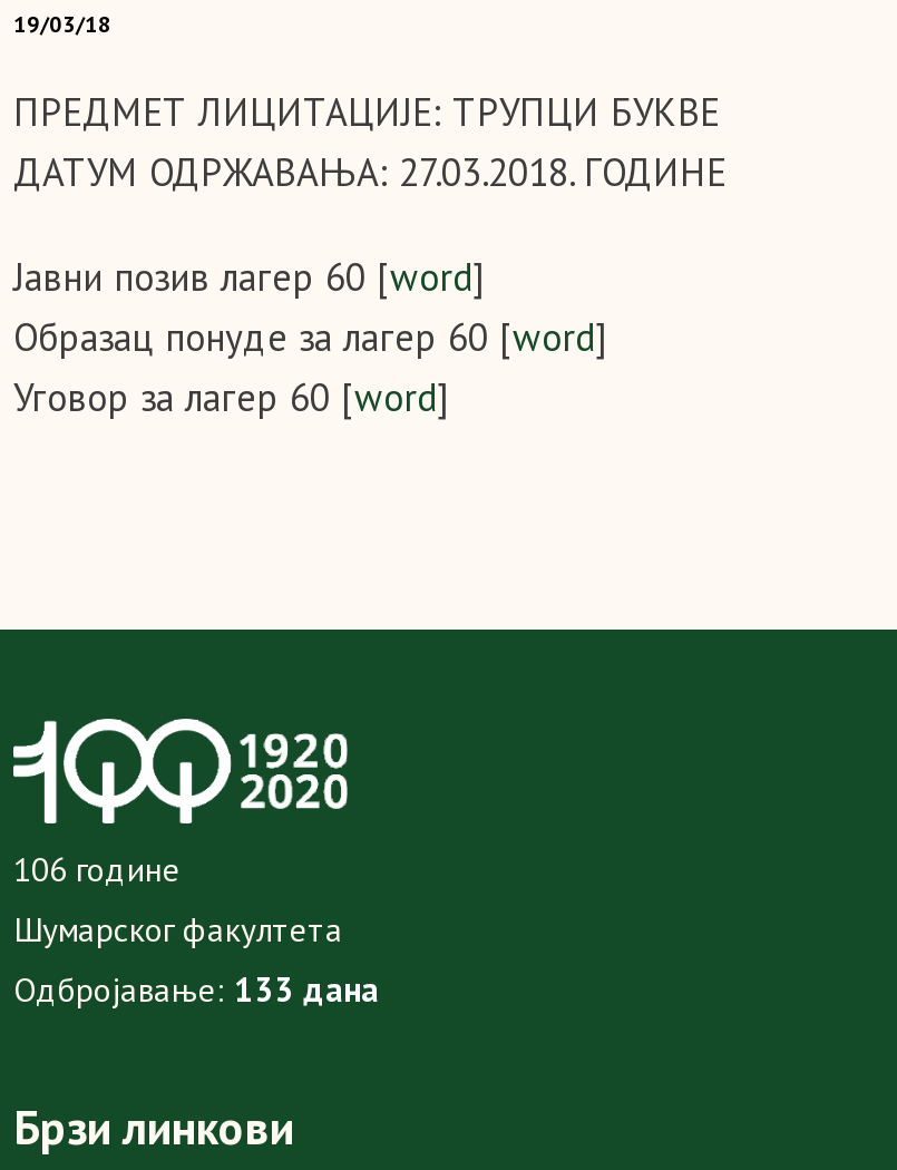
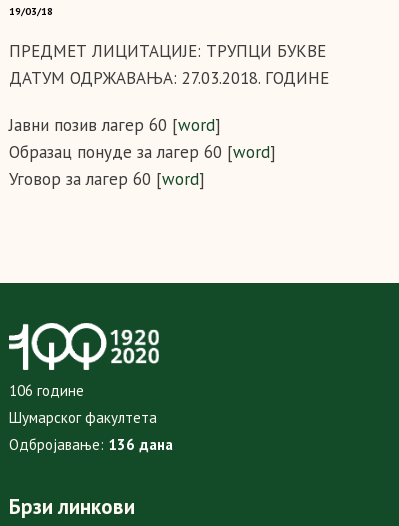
[13,969,379,1012] Одбројавање: 133 дана -> [9,435,173,454] Одбројавање: 136 дана

